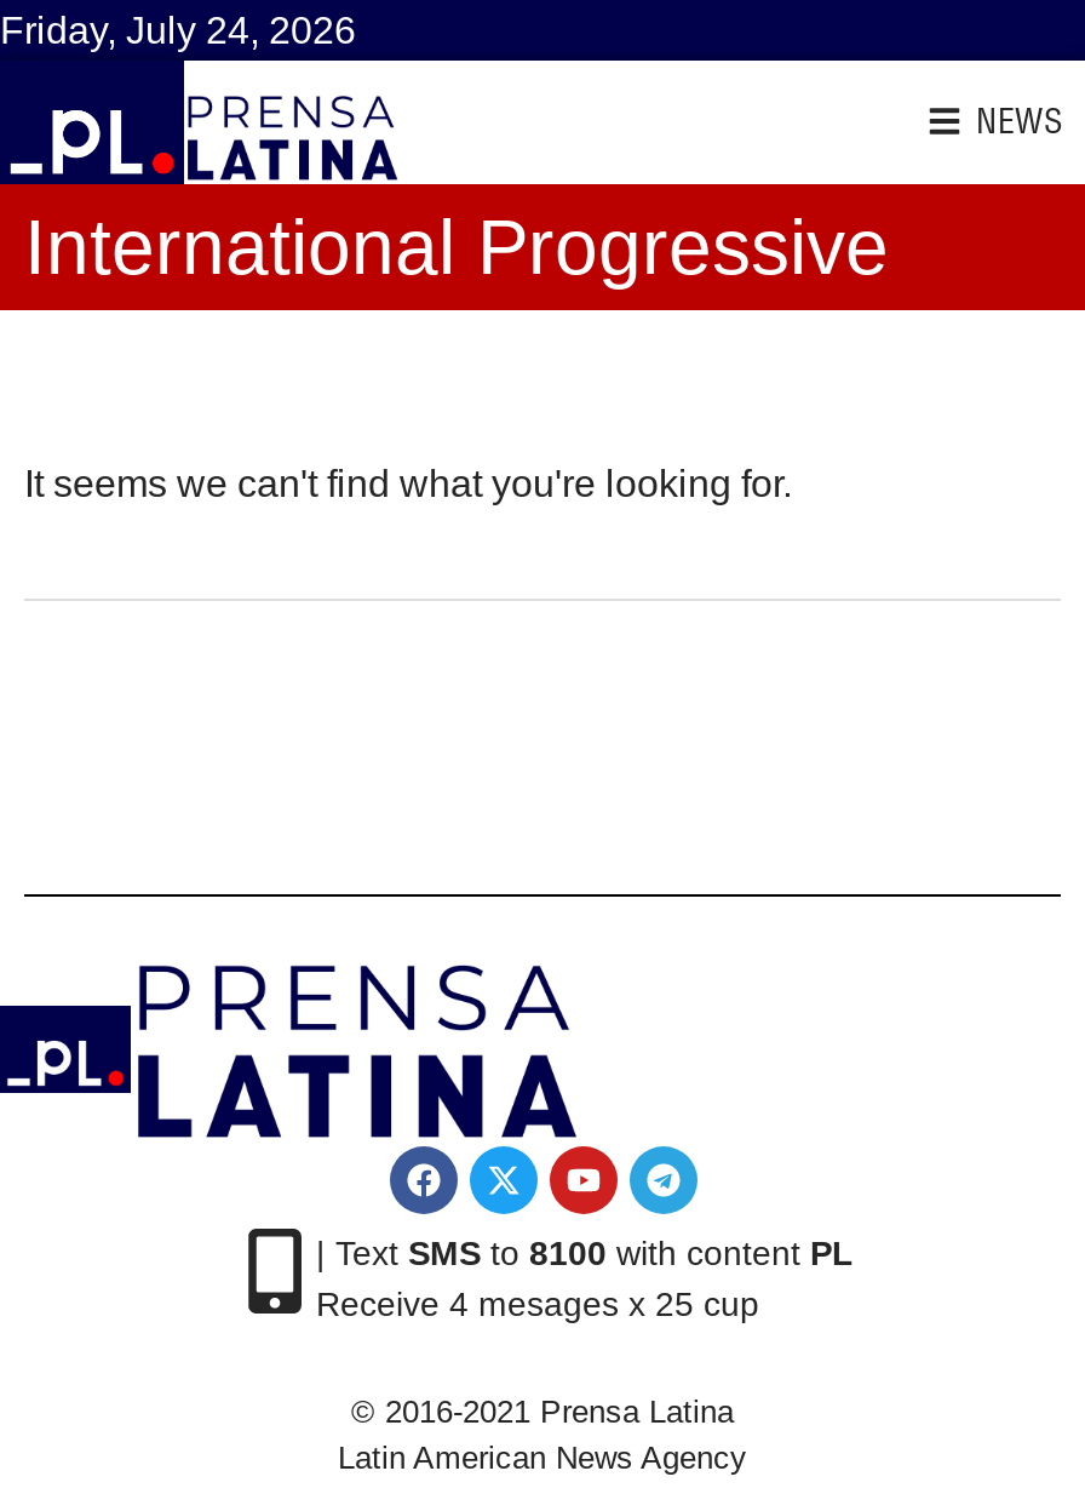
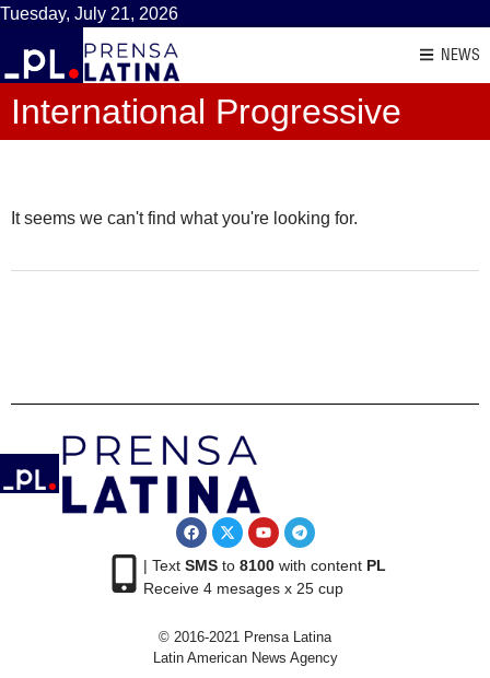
[0,10,356,51] Friday, July 24, 2026 -> [0,4,178,23] Tuesday, July 21, 2026

